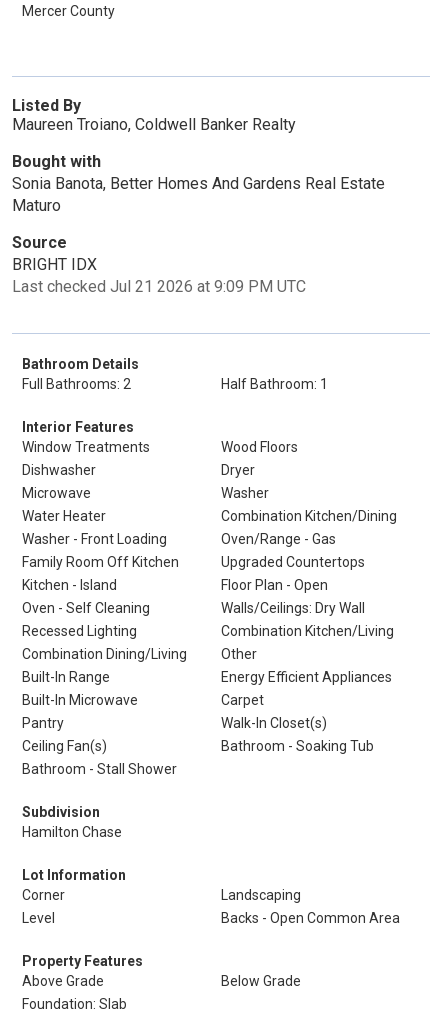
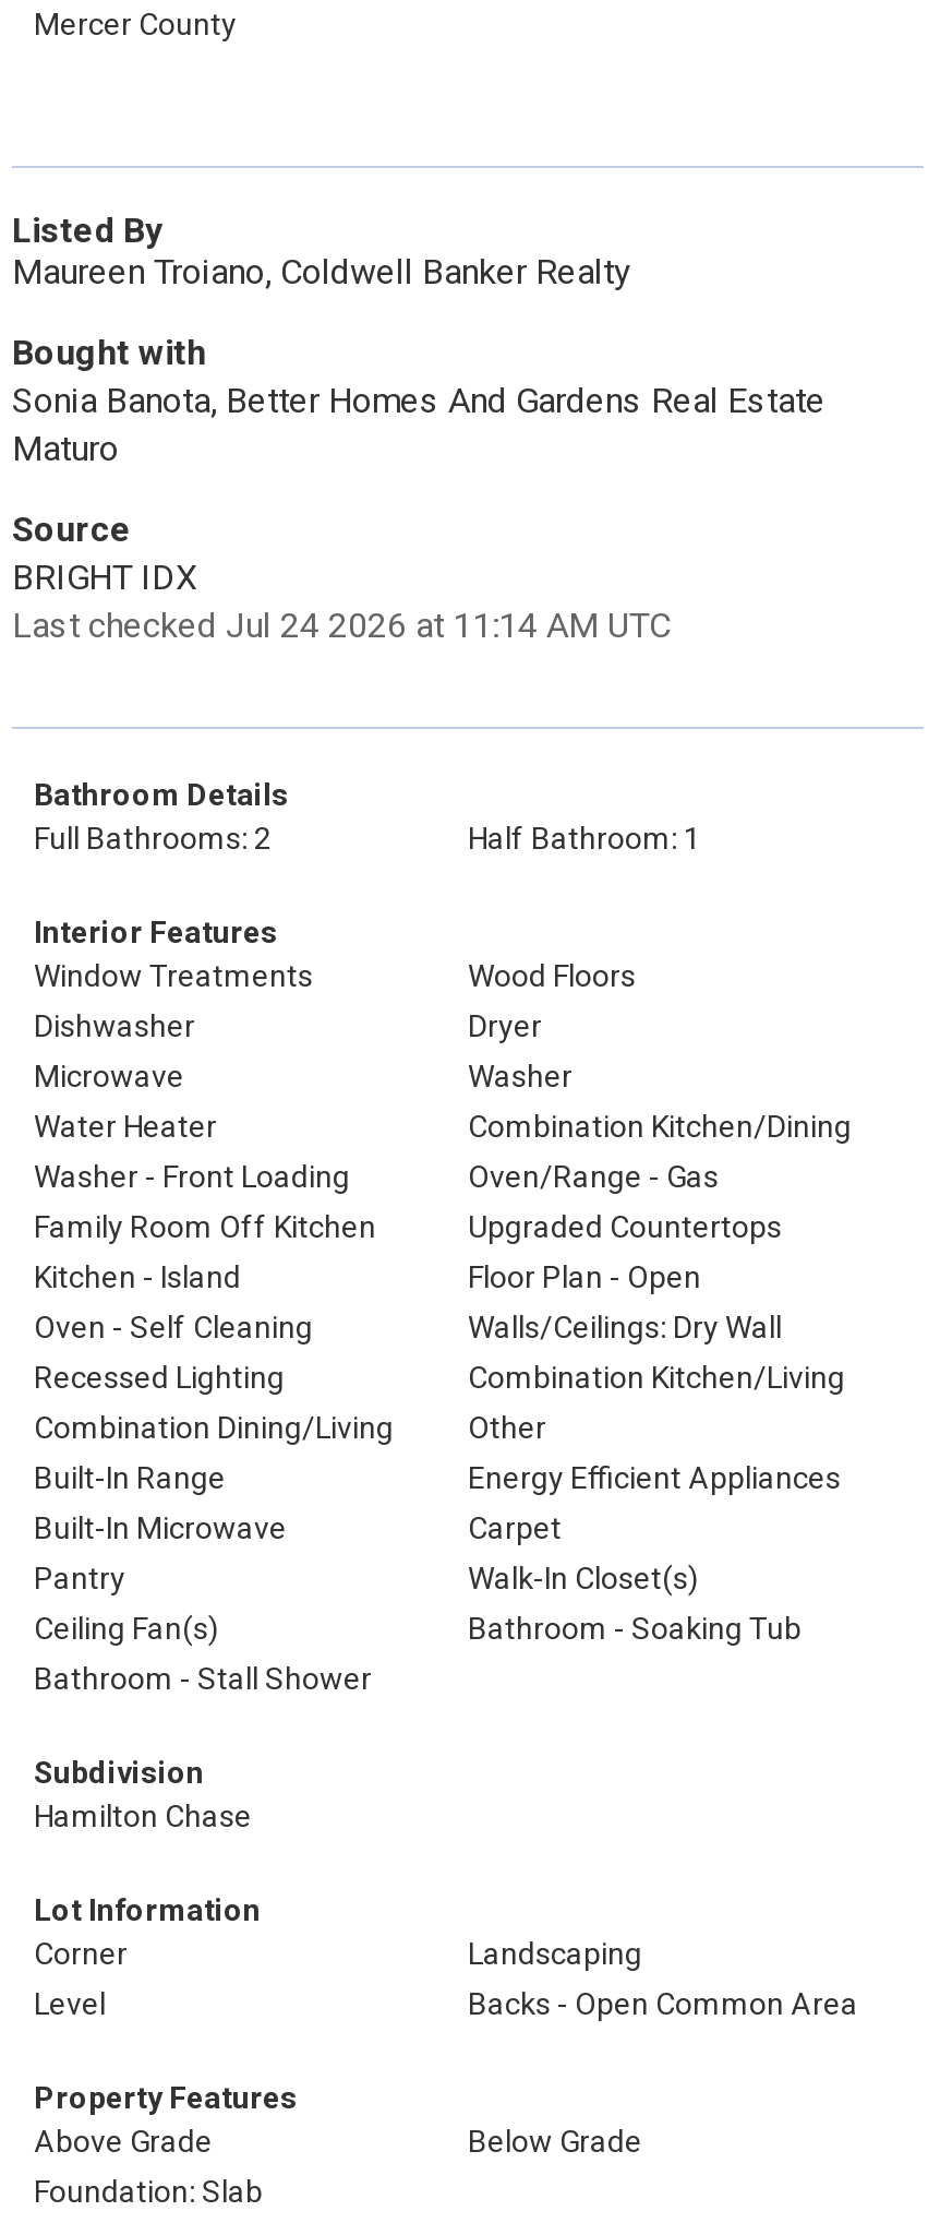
[12,277,306,296] Last checked Jul 21 2026 at 9:09 PM UTC -> [12,605,671,646] Last checked Jul 24 2026 at 11:14 AM UTC

